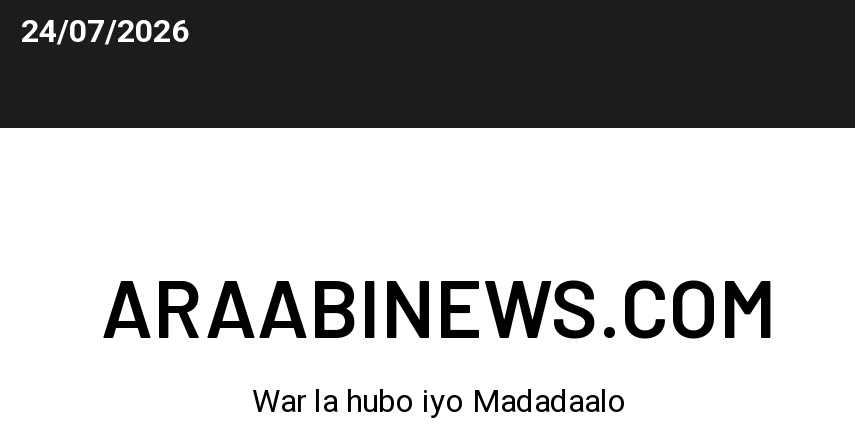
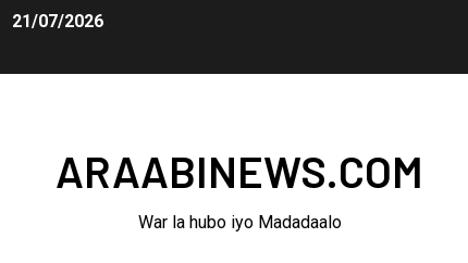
[21,13,189,51] 24/07/2026 -> [12,11,103,32] 21/07/2026

